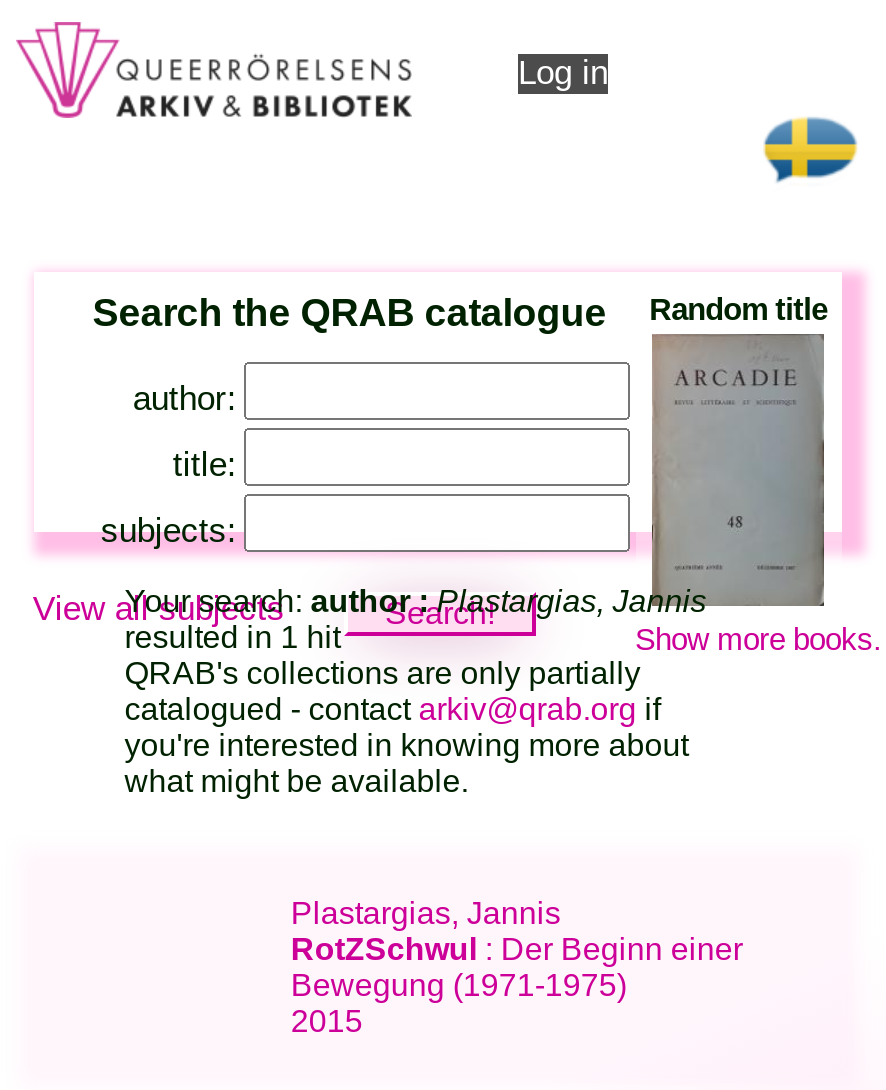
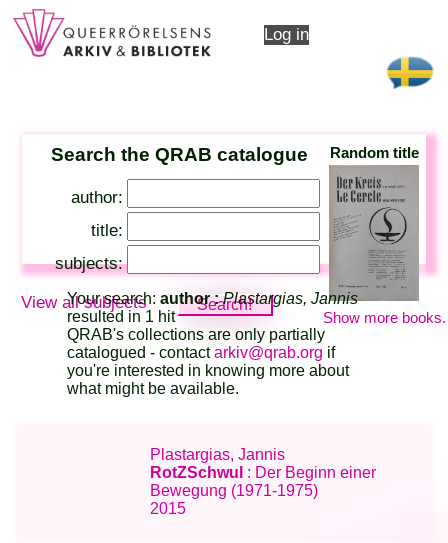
[648,336,828,604] [image] -> [328,165,420,301] [image]

